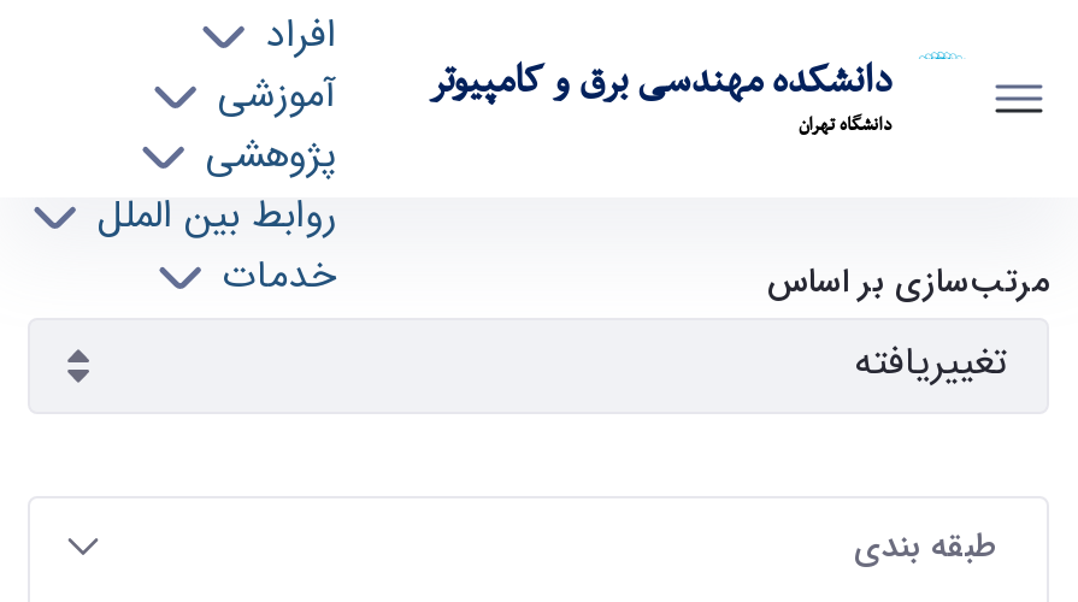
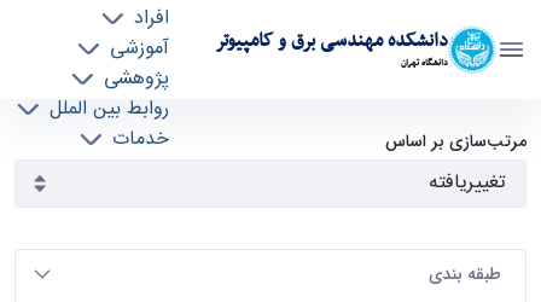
none -> [453,28,496,75] [image]

